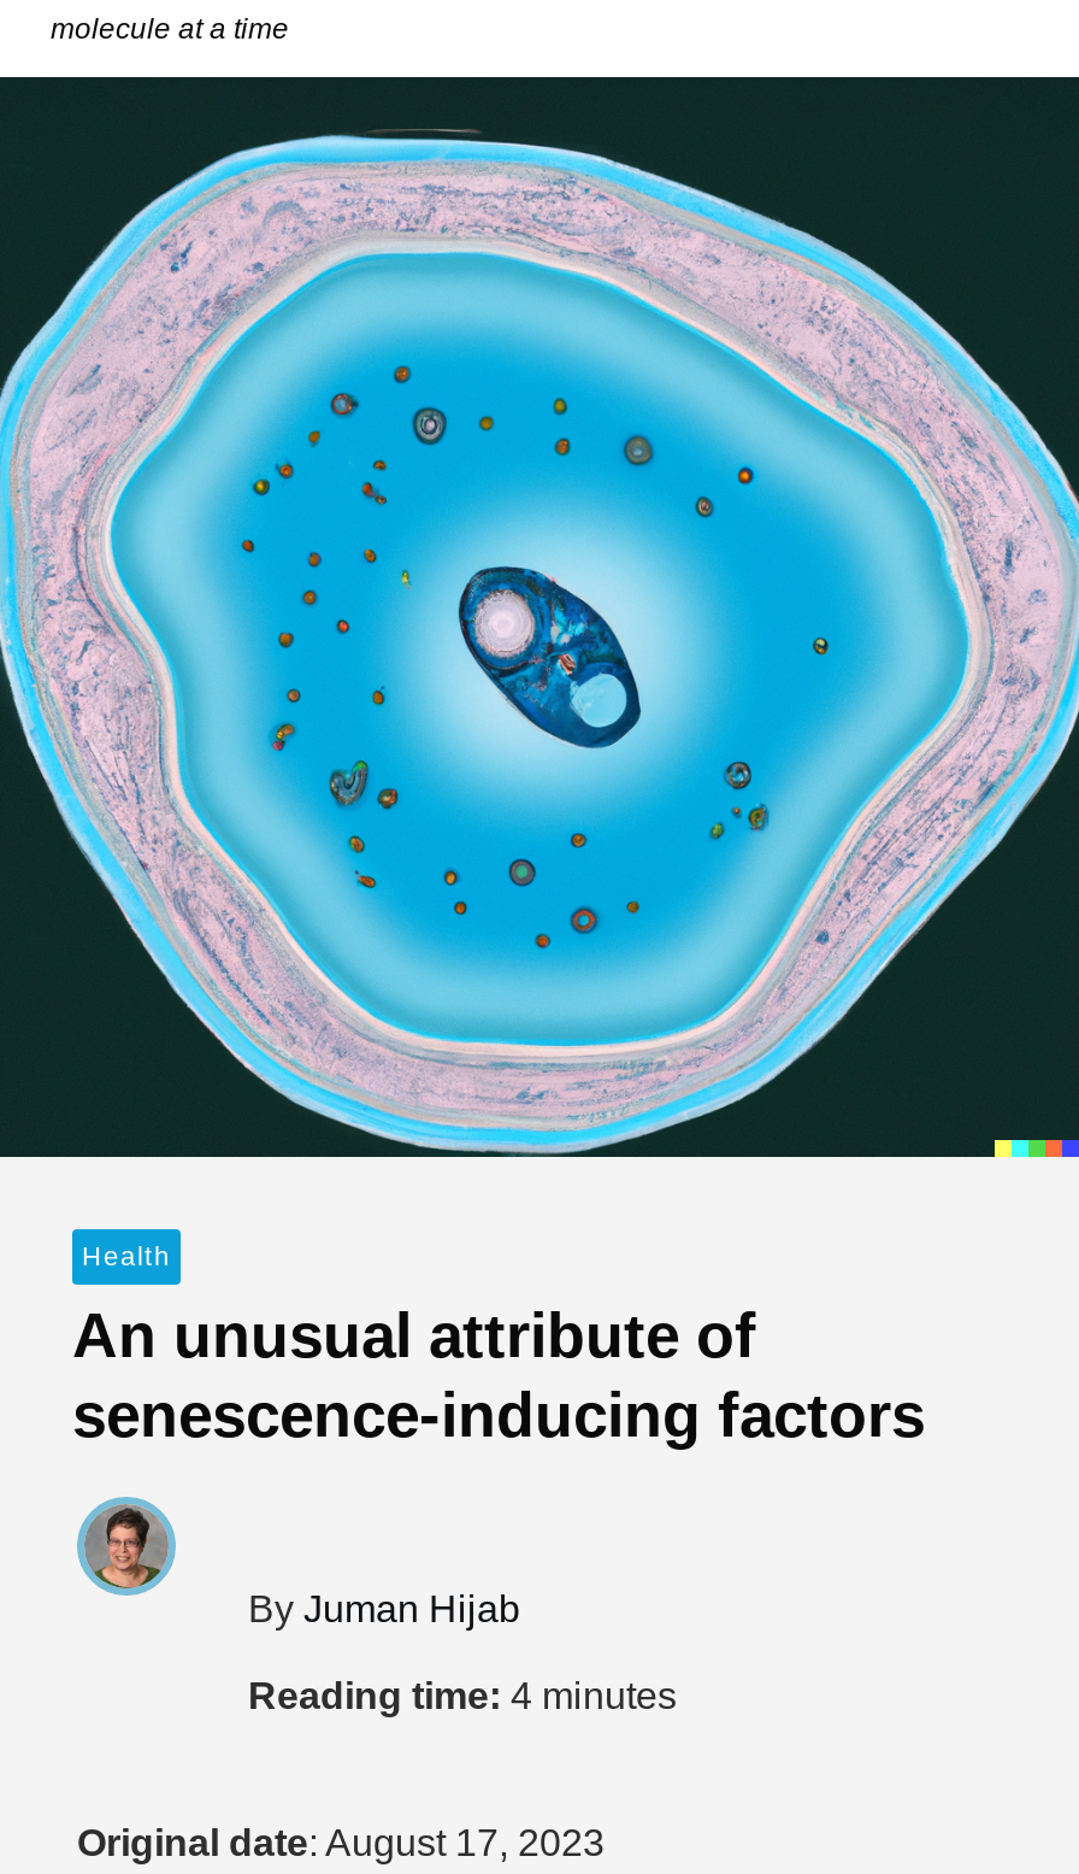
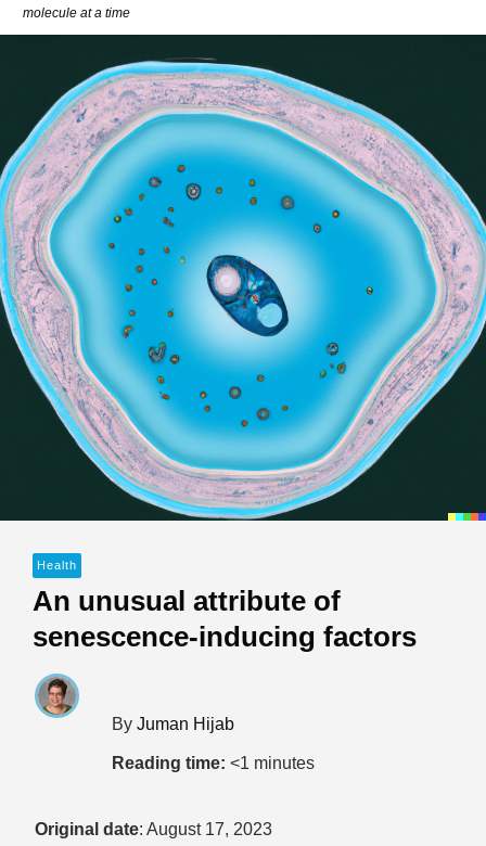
[248,1674,677,1715] Reading time: 4 minutes -> [112,753,315,772] Reading time: <1 minutes

